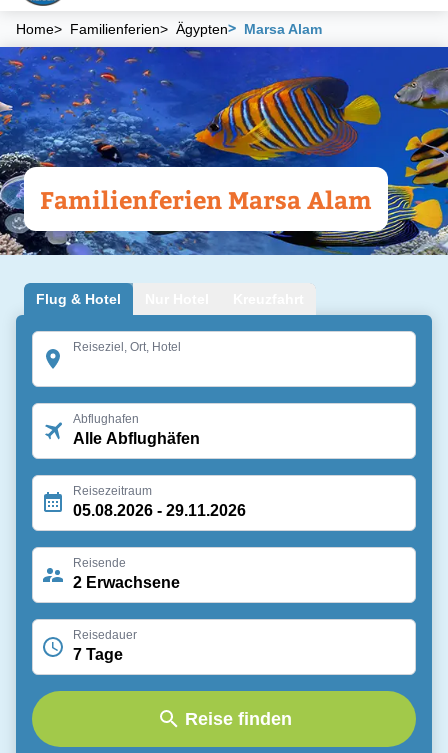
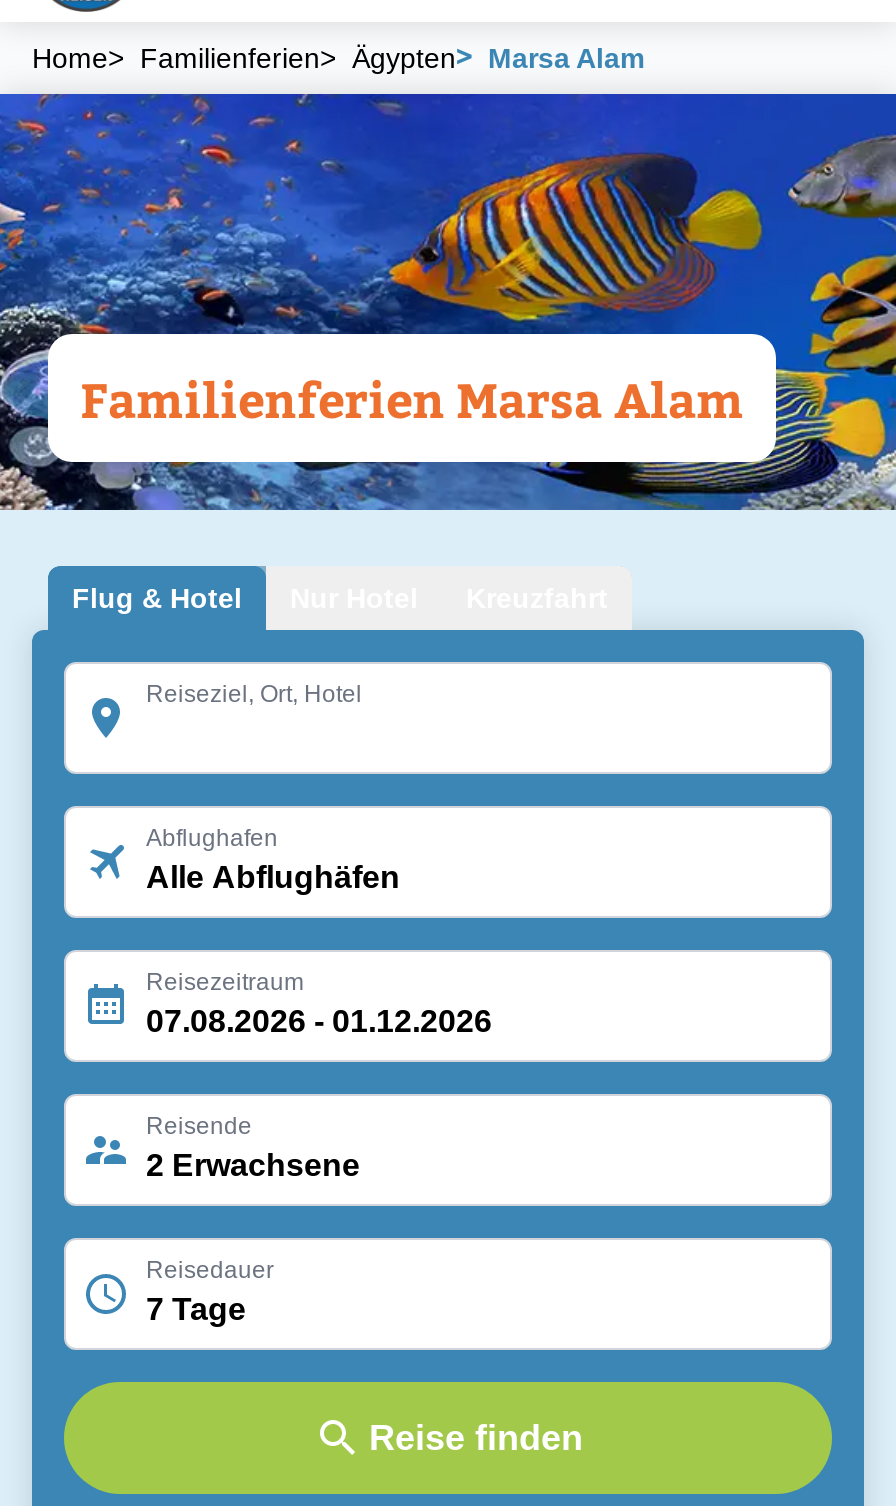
[73,502,246,519] 05.08.2026 - 29.11.2026 -> [146,1004,492,1038] 07.08.2026 - 01.12.2026

